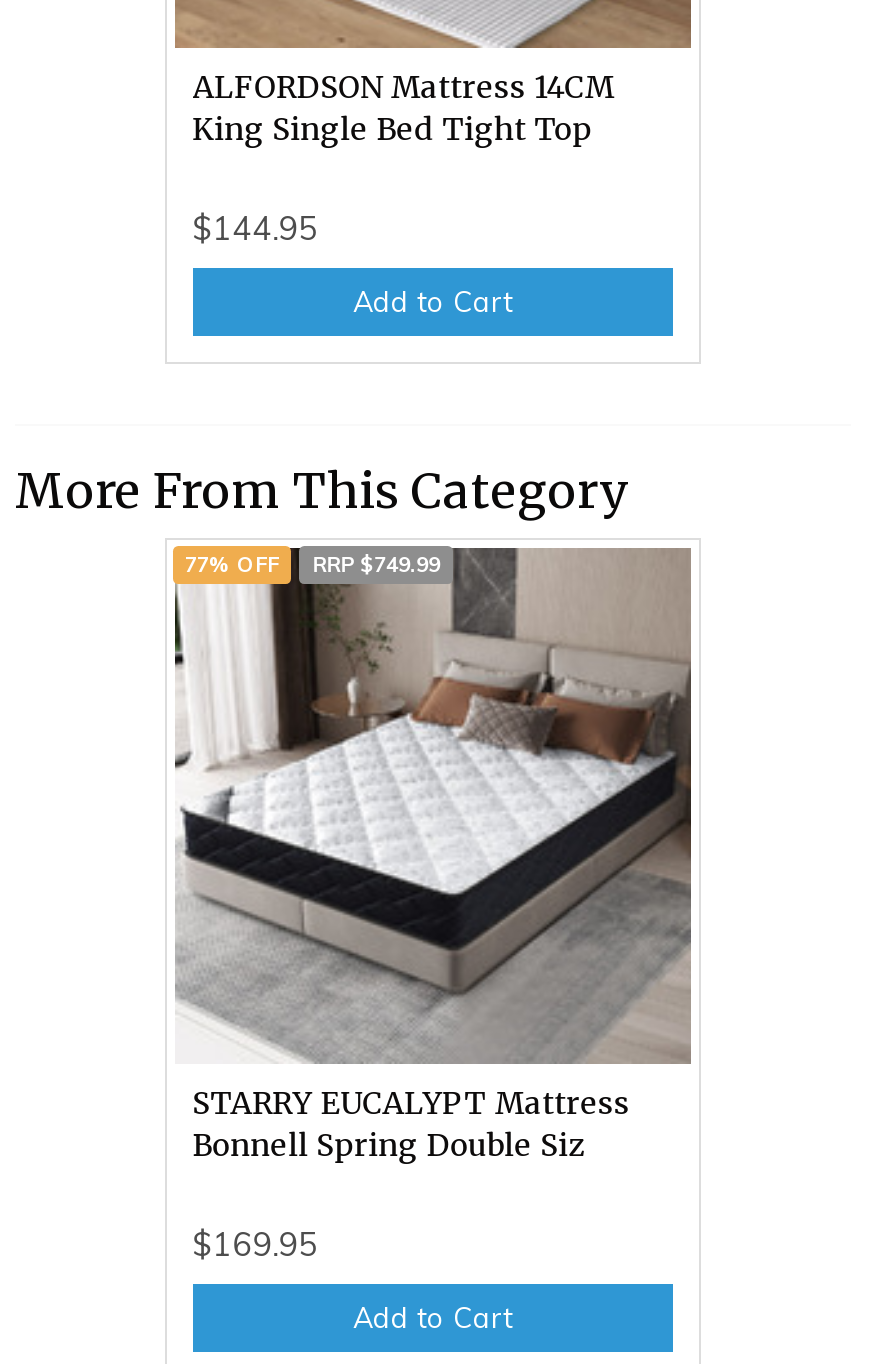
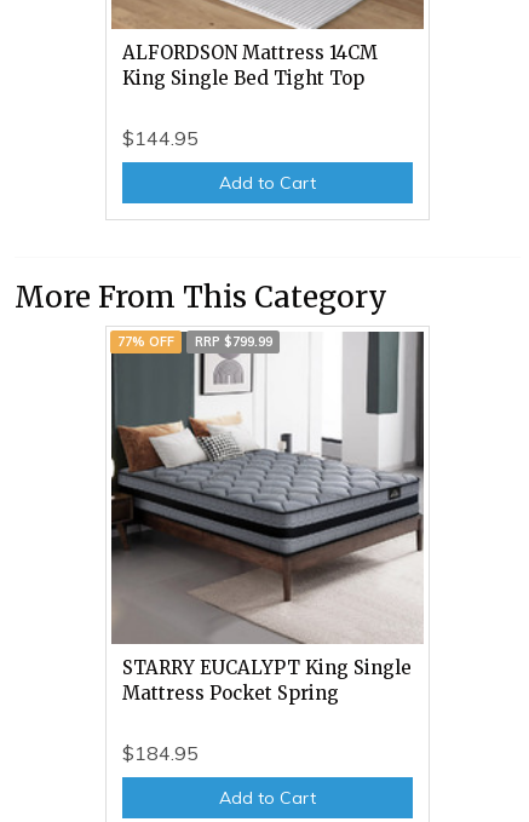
[175,546,693,1064] [image] | 77% OFF RRP $749.99 -> [110,332,424,645] [image] | 77% OFF RRP $799.99
[192,1084,630,1164] STARRY EUCALYPT Mattress | Bonnell Spring Double Siz -> [122,656,411,705] STARRY EUCALYPT King Single | Mattress Pocket Spring
[192,1224,318,1264] $169.95 -> [122,741,198,765] $184.95

